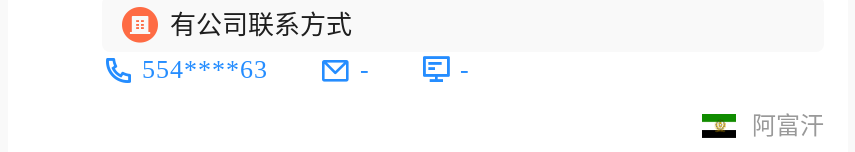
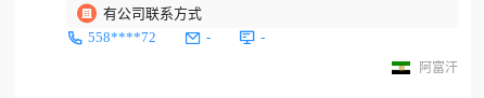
[142,54,268,84] 554****63 -> [88,29,156,45] 558****72

